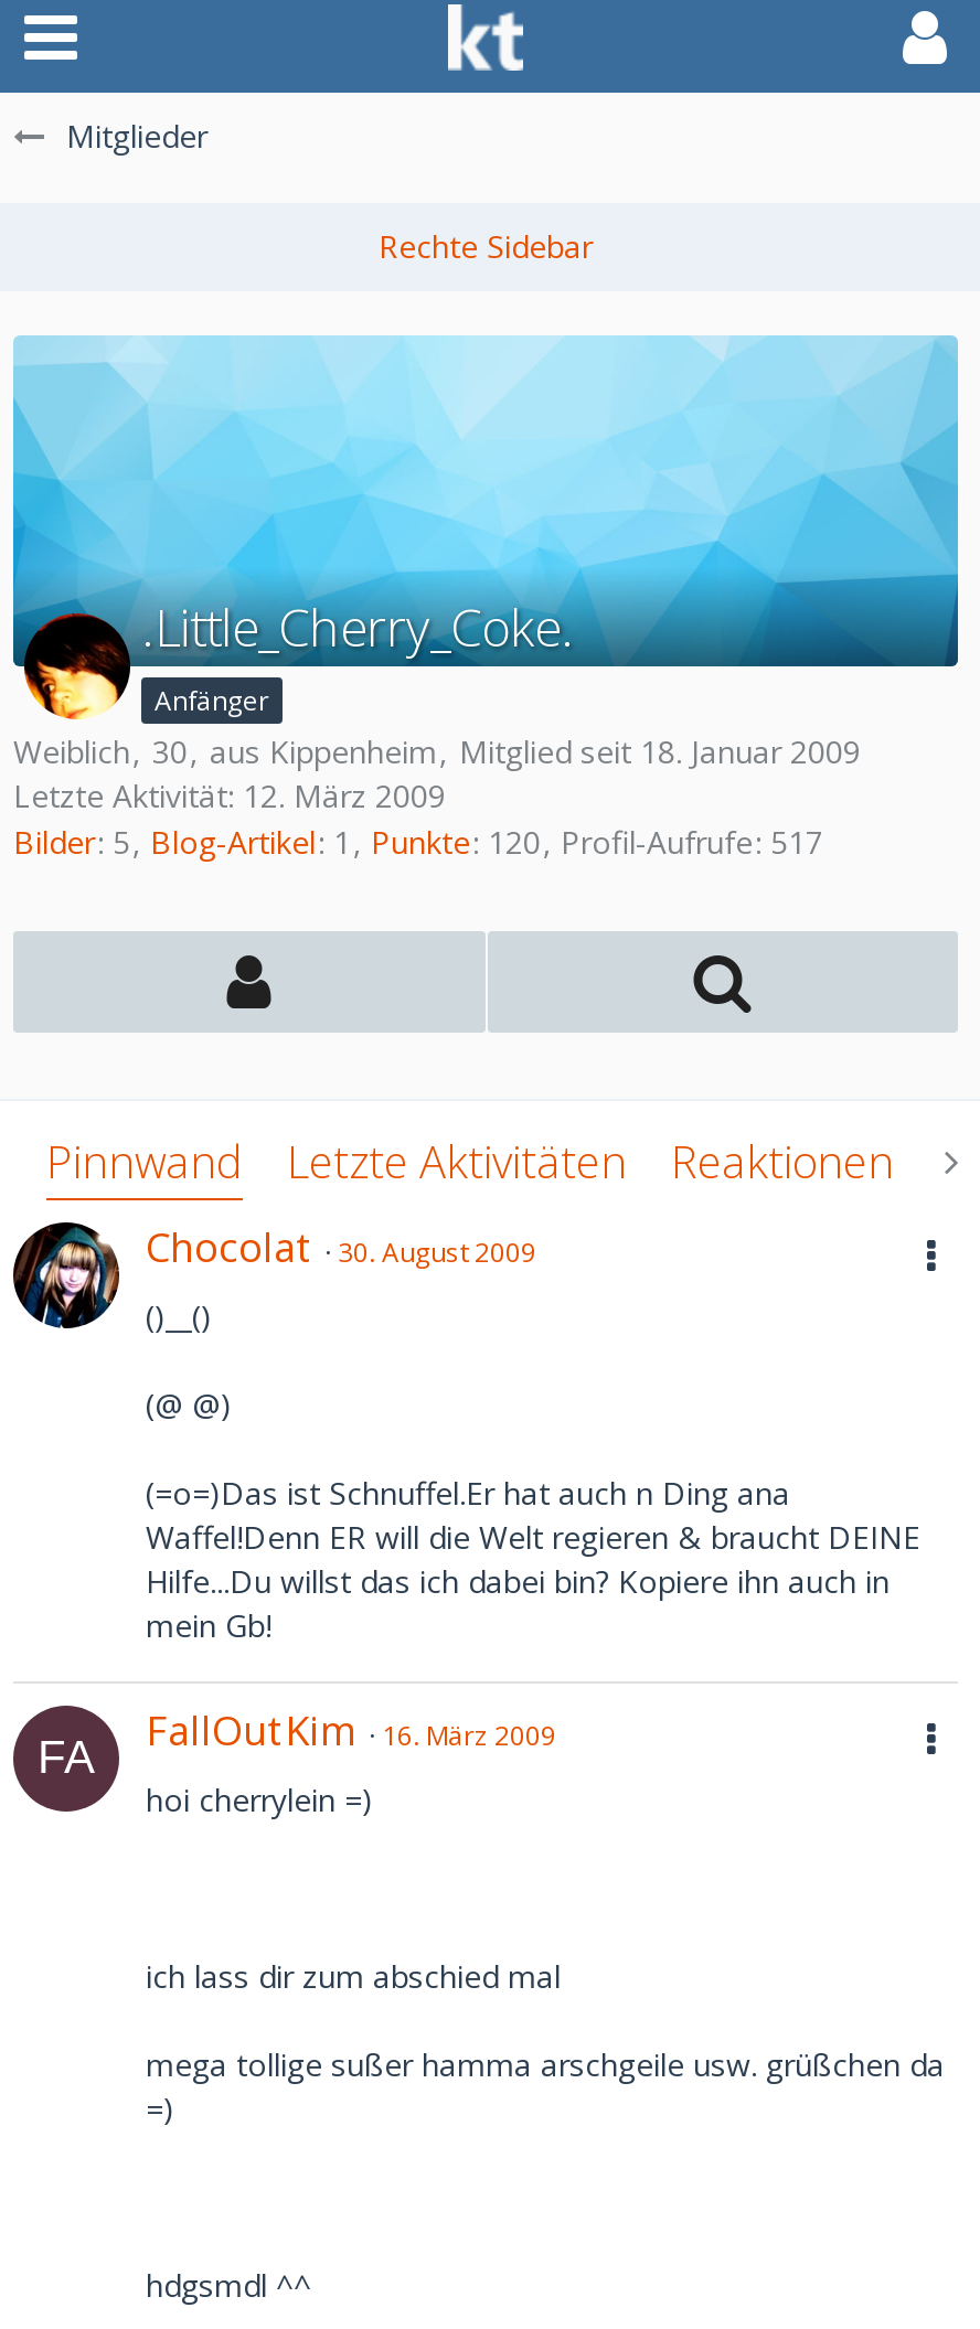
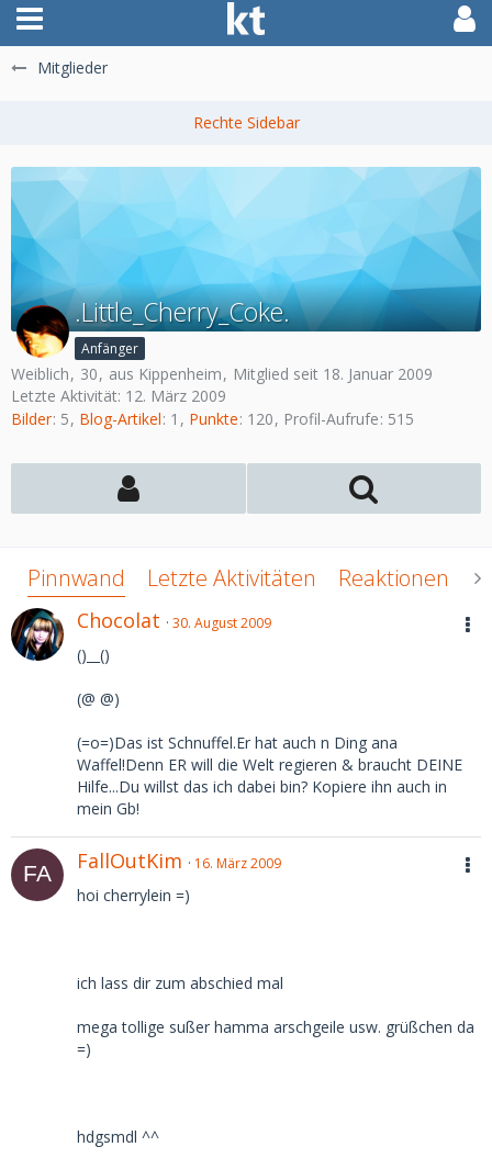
[13,821,823,863] Bilder 5 Blog-Artikel 1 Punkte 120 Profil-Aufrufe 517 -> [11,409,414,429] Bilder 5 Blog-Artikel 1 Punkte 120 Profil-Aufrufe 515

